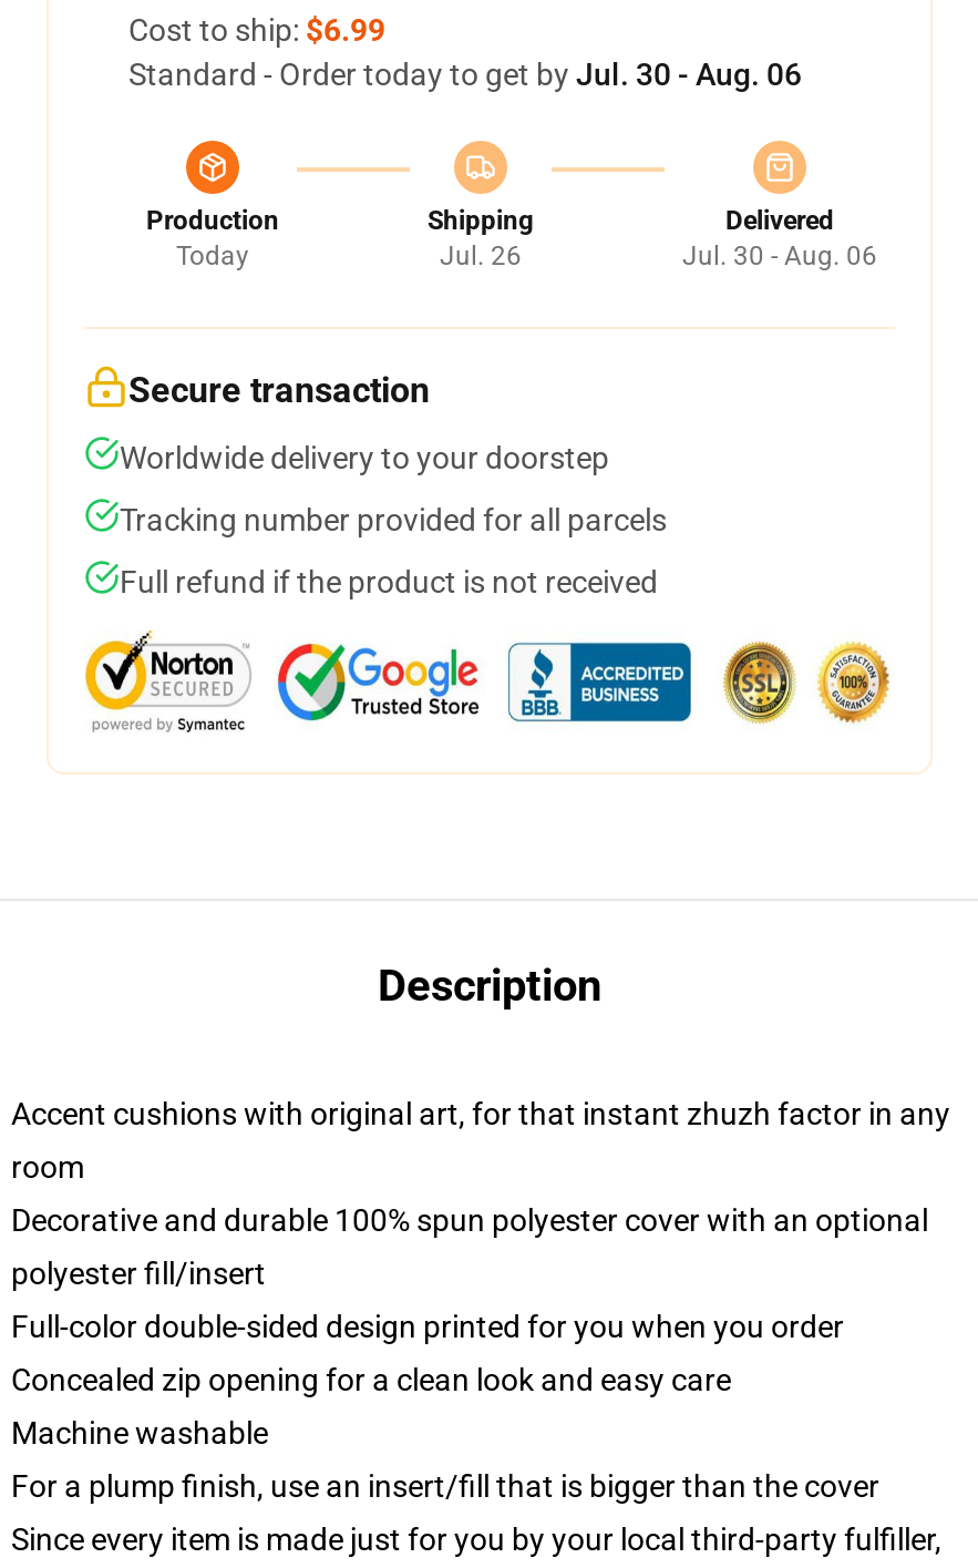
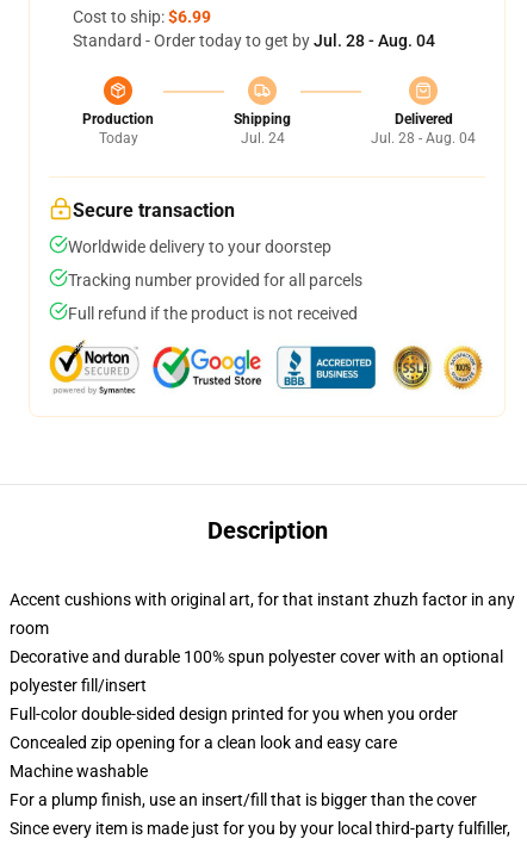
[128,57,802,92] Standard - Order today to get by Jul. 30 - Aug. 06 -> [73,31,435,50] Standard - Order today to get by Jul. 28 - Aug. 04
[440,240,522,271] Jul. 26 -> [240,130,284,147] Jul. 24
[682,240,877,271] Jul. 30 - Aug. 06 -> [371,130,476,147] Jul. 28 - Aug. 04

